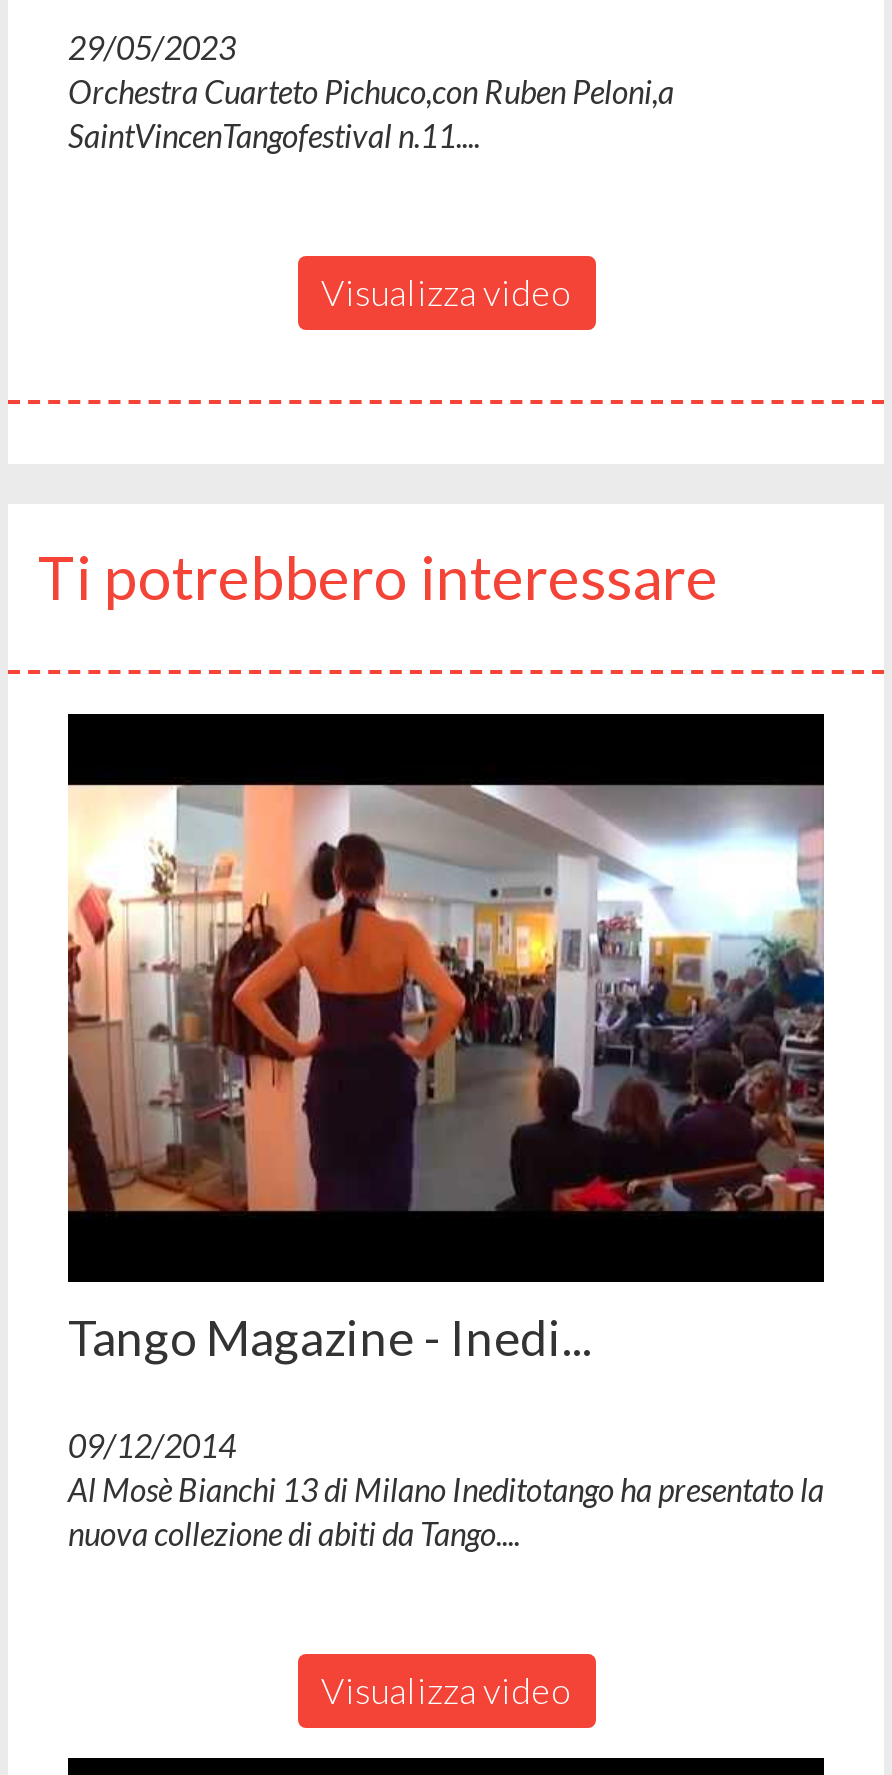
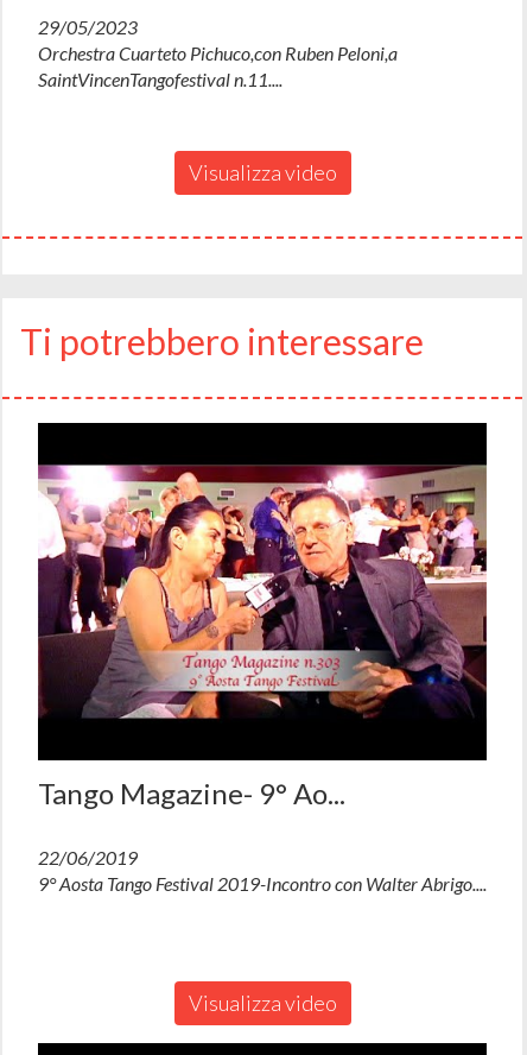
[66,784,826,1214] [image] -> [37,465,488,719] [image]
[68,1308,592,1366] Tango Magazine - Inedi... -> [38,776,345,810] Tango Magazine- 9° Ao...
[68,1426,824,1552] 09/12/2014 | Al Mosè Bianchi 13 di Milano Ineditotango ha presentato la | nuova collezione di abiti da Tango.... -> [38,846,487,894] 22/06/2019 | 9° Aosta Tango Festival 2019-Incontro con Walter Abrigo....

